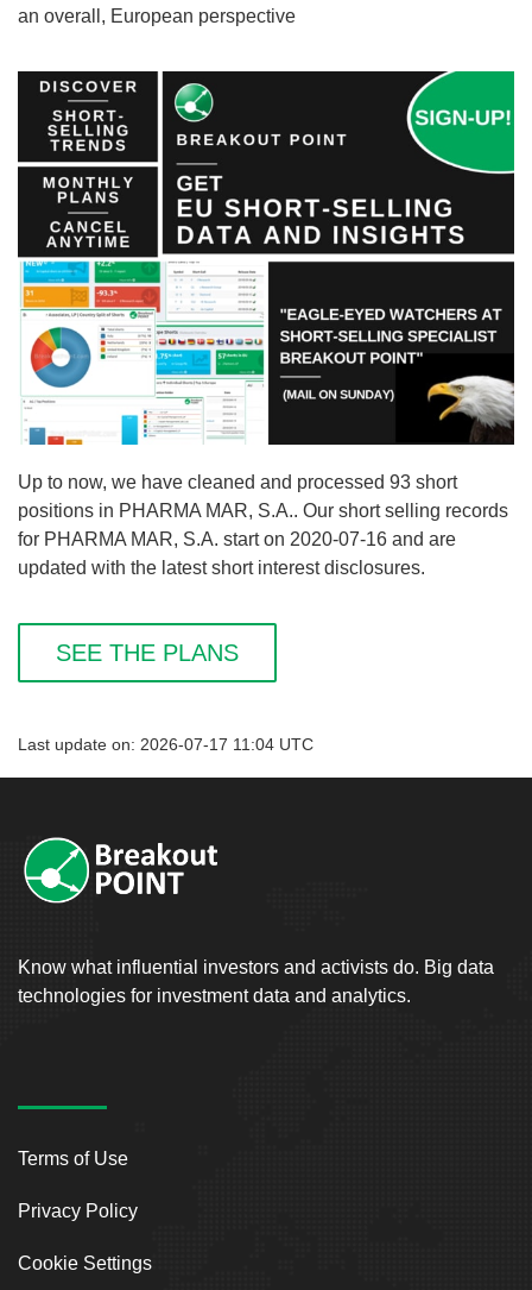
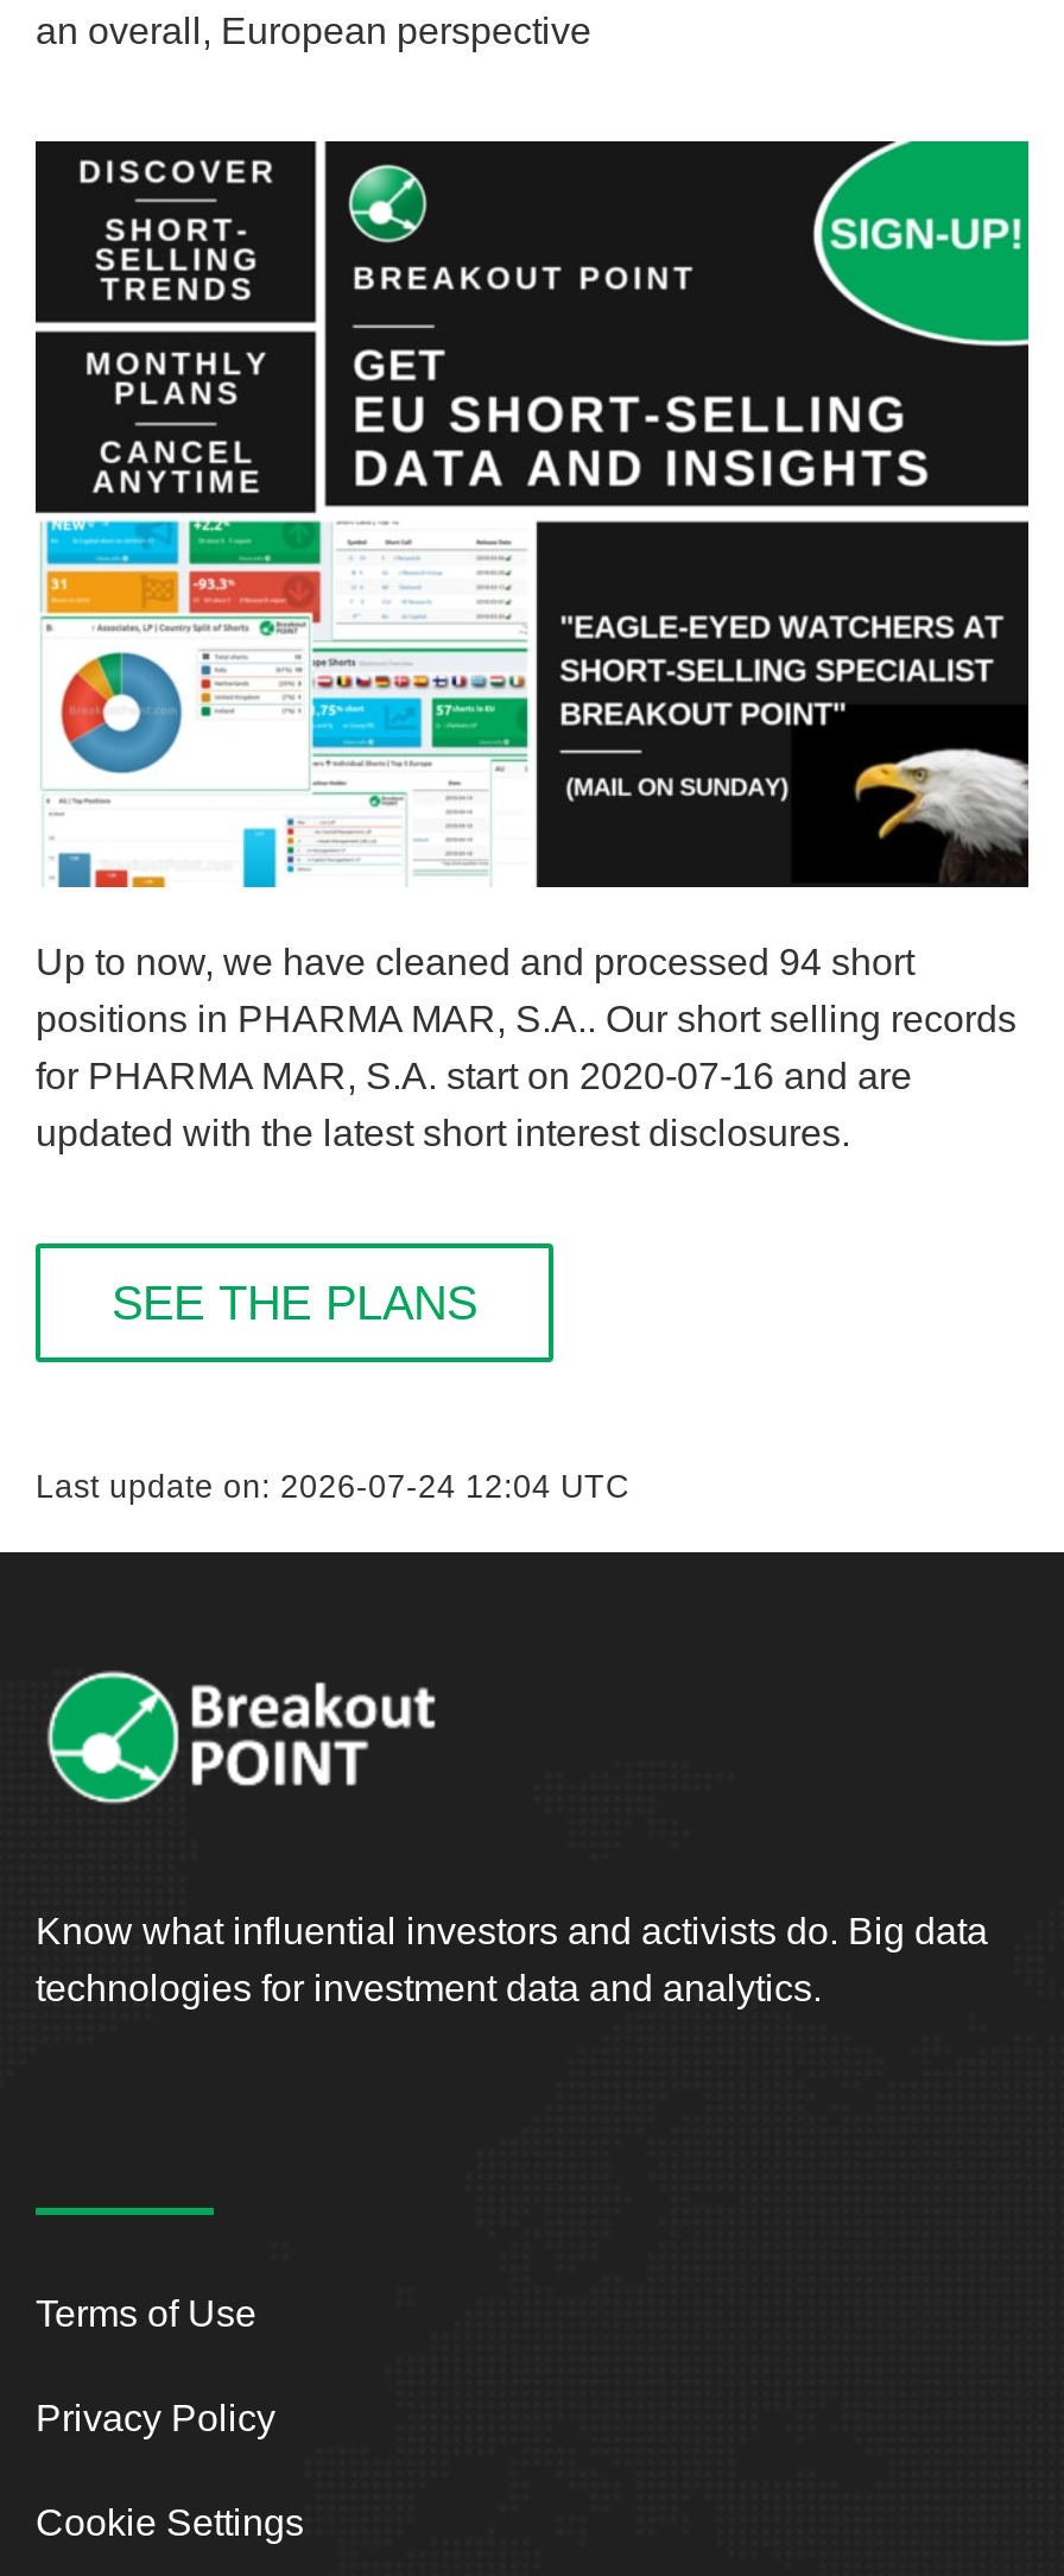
[18,471,457,492] Up to now, we have cleaned and processed 93 short -> [36,941,914,981] Up to now, we have cleaned and processed 94 short
[18,735,313,753] Last update on: 2026-07-17 11:04 UTC -> [36,1468,629,1504] Last update on: 2026-07-24 12:04 UTC

